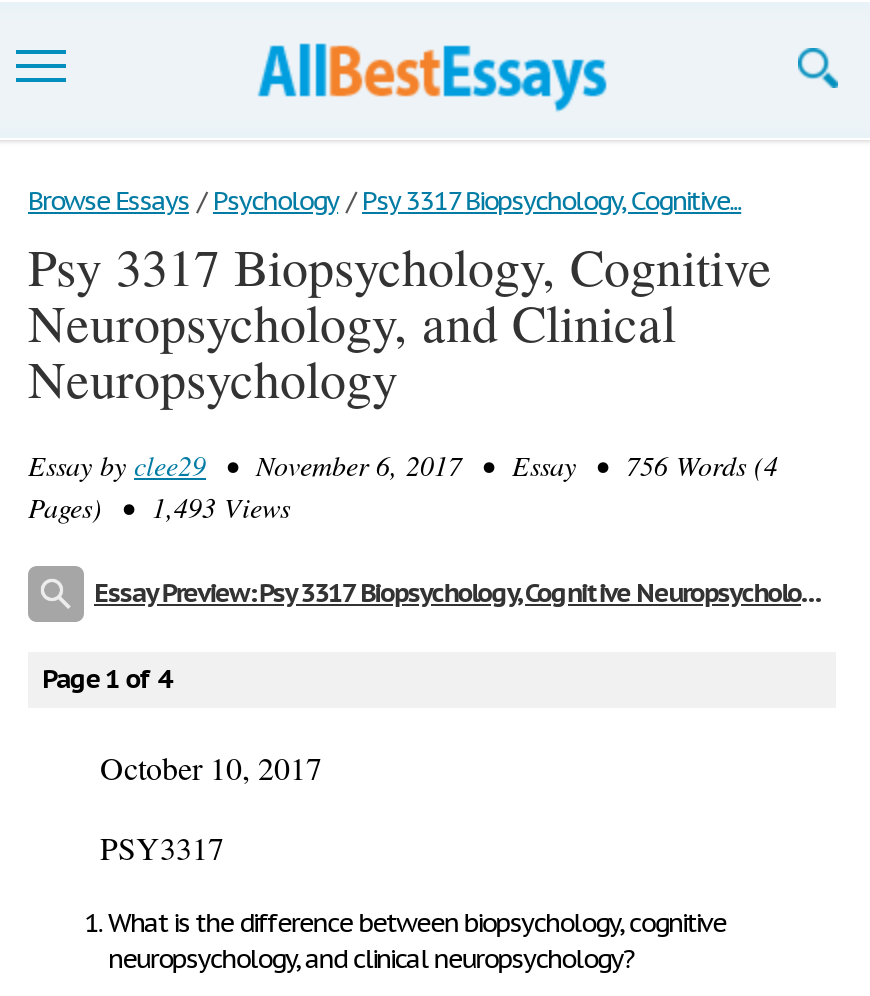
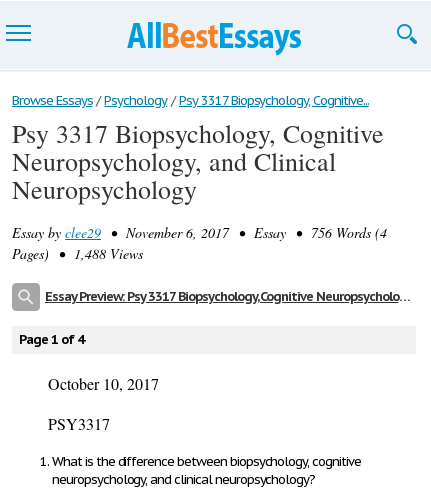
[28,488,290,526] Pages) • 1,493 Views -> [12,244,143,263] Pages) • 1,488 Views

